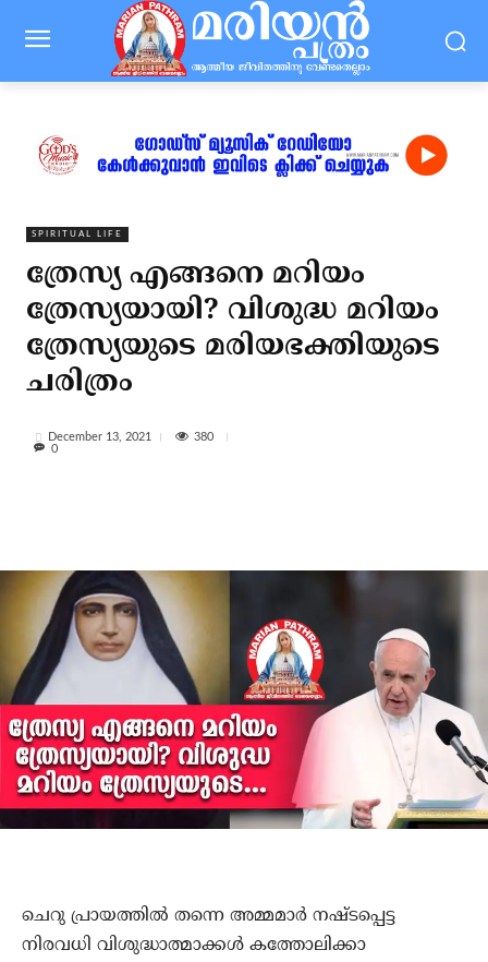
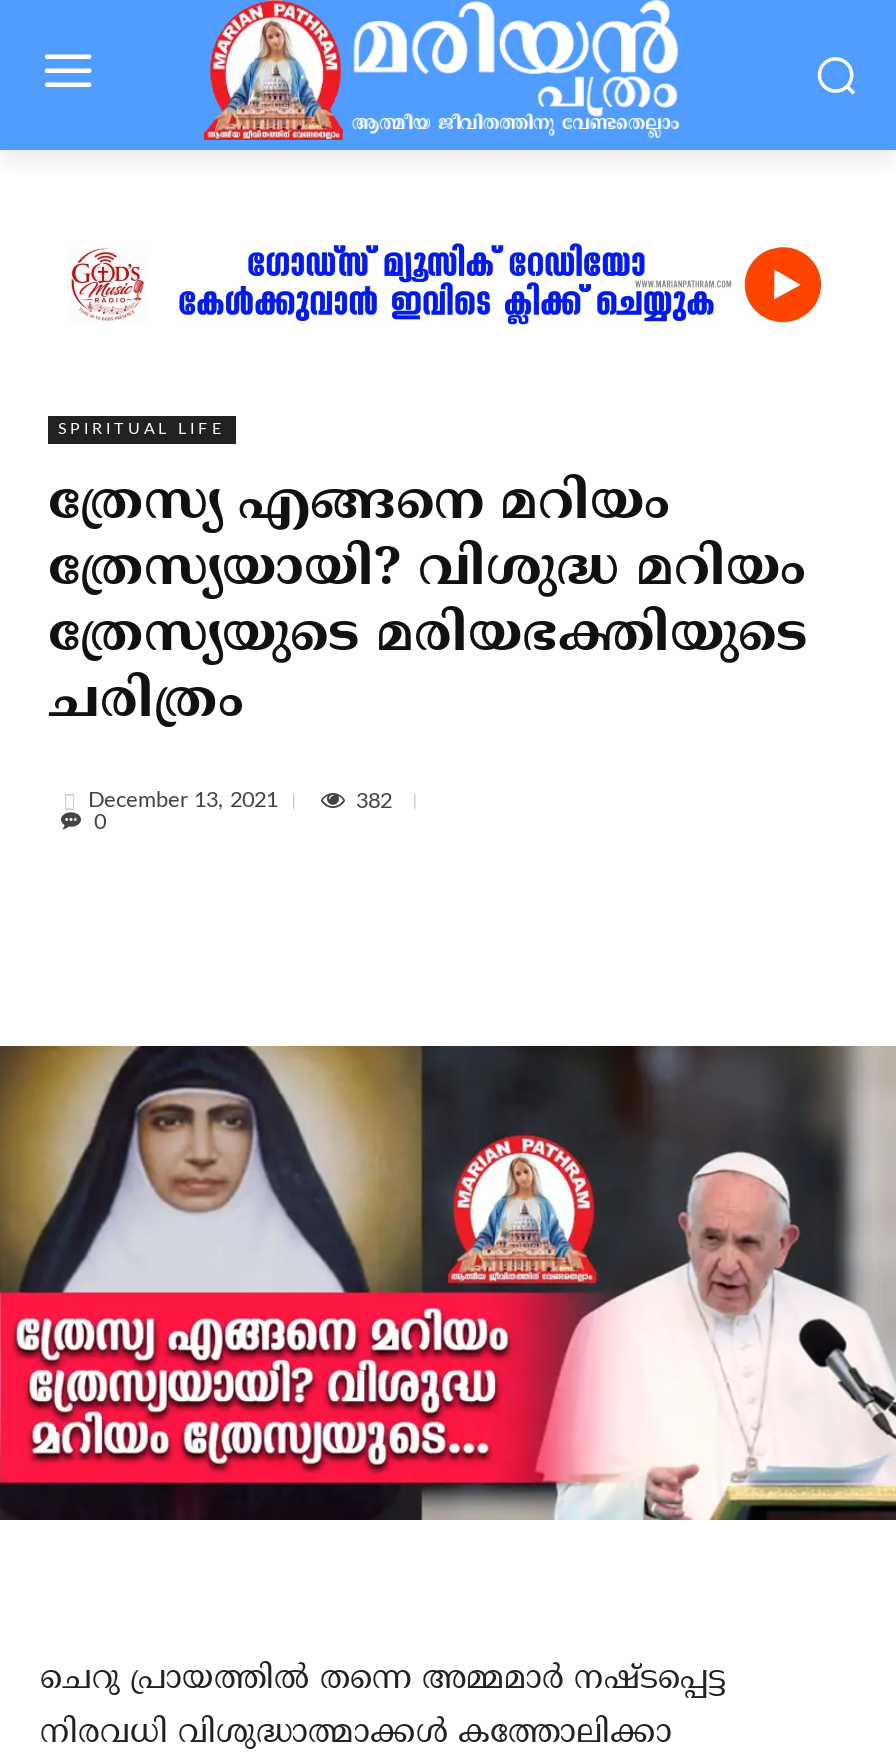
[194,430,213,442] 380 -> [356,789,392,811] 382

